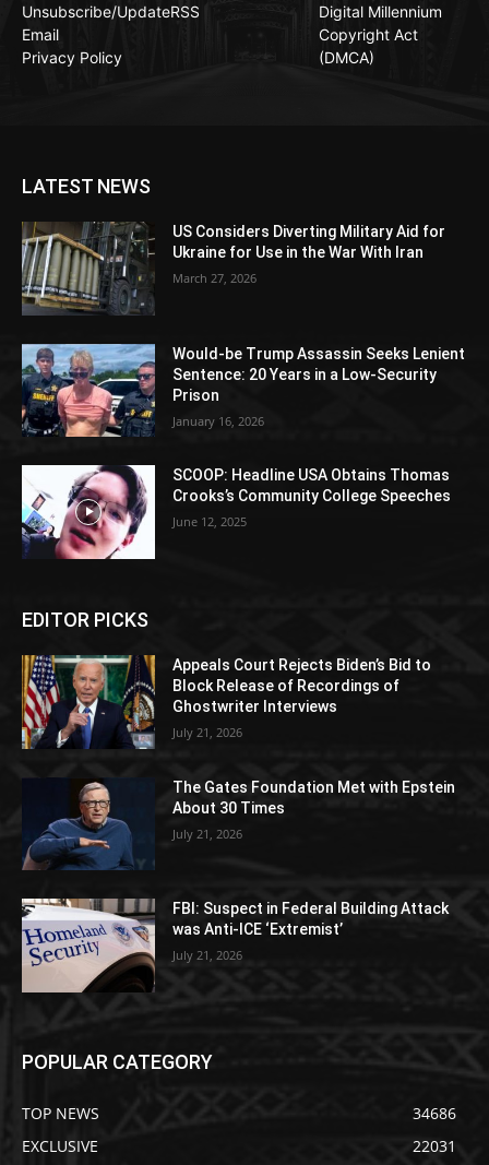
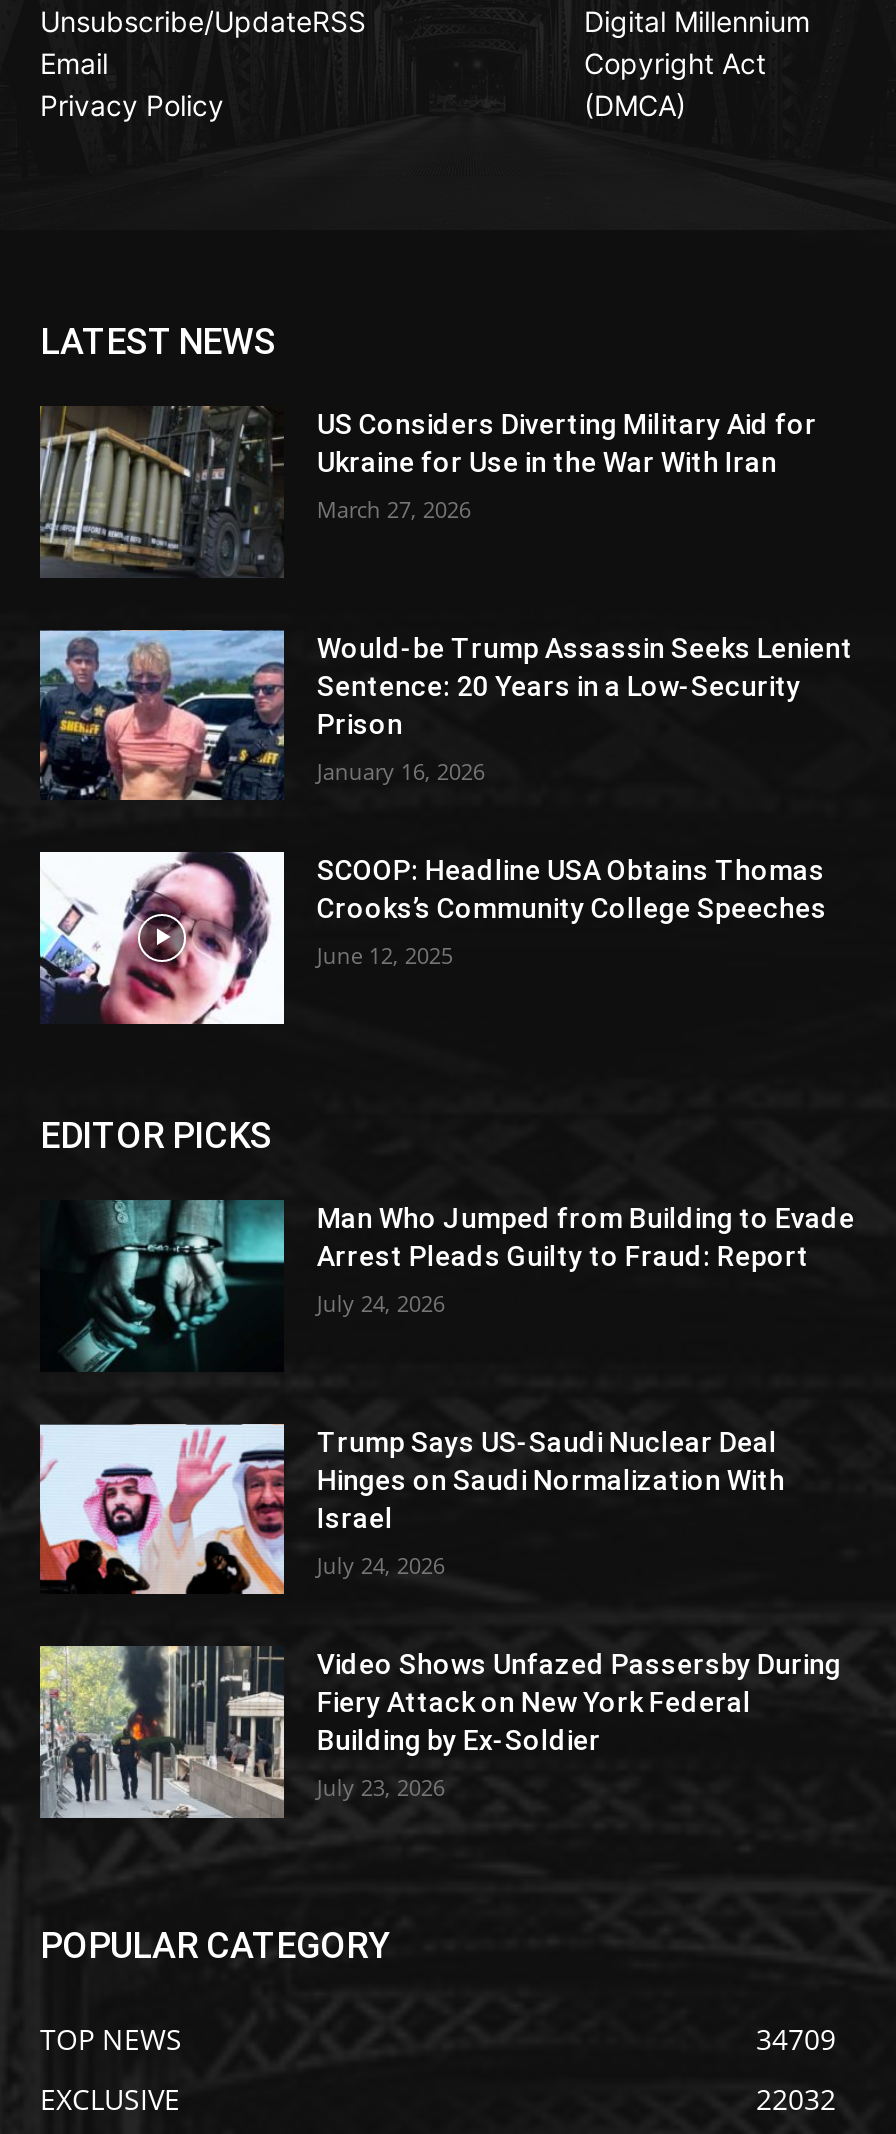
[21,654,432,750] [image] | Appeals Court Rejects Biden’s Bid to | Block Release of Recordings of | Ghostwriter Interviews -> [40,1200,855,1372] [image] | Man Who Jumped from Building to Evade | Arrest Pleads Guilty to Fraud: Report
[173,724,243,740] July 21, 2026 -> [317,1288,445,1318] July 24, 2026
[22,777,456,870] [image] | The Gates Foundation Met with Epstein | About 30 Times -> [38,1422,785,1596] [image] | Trump Says US-Saudi Nuclear Deal | Hinges on Saudi Normalization With | Israel
[173,825,243,841] July 21, 2026 -> [317,1549,445,1579] July 24, 2026
[21,897,449,992] [image] | FBI: Suspect in Federal Building Attack | was Anti-ICE ‘Extremist’ -> [38,1644,841,1820] [image] | Video Shows Unfazed Passersby During | Fiery Attack on New York Federal | Building by Ex-Soldier
[173,947,243,963] July 21, 2026 -> [317,1773,445,1803] July 23, 2026
[413,1103,456,1124] 34686 -> [756,2020,836,2058] 34709
[413,1136,456,1156] 22031 -> [756,2080,836,2118] 22032

